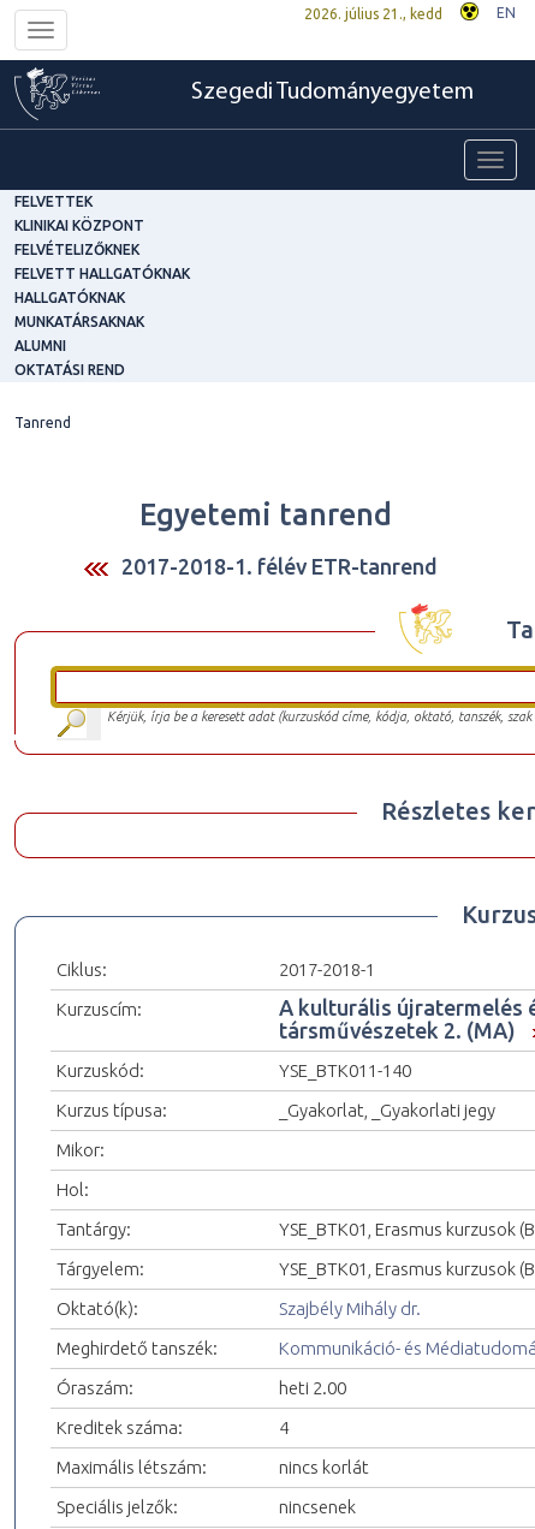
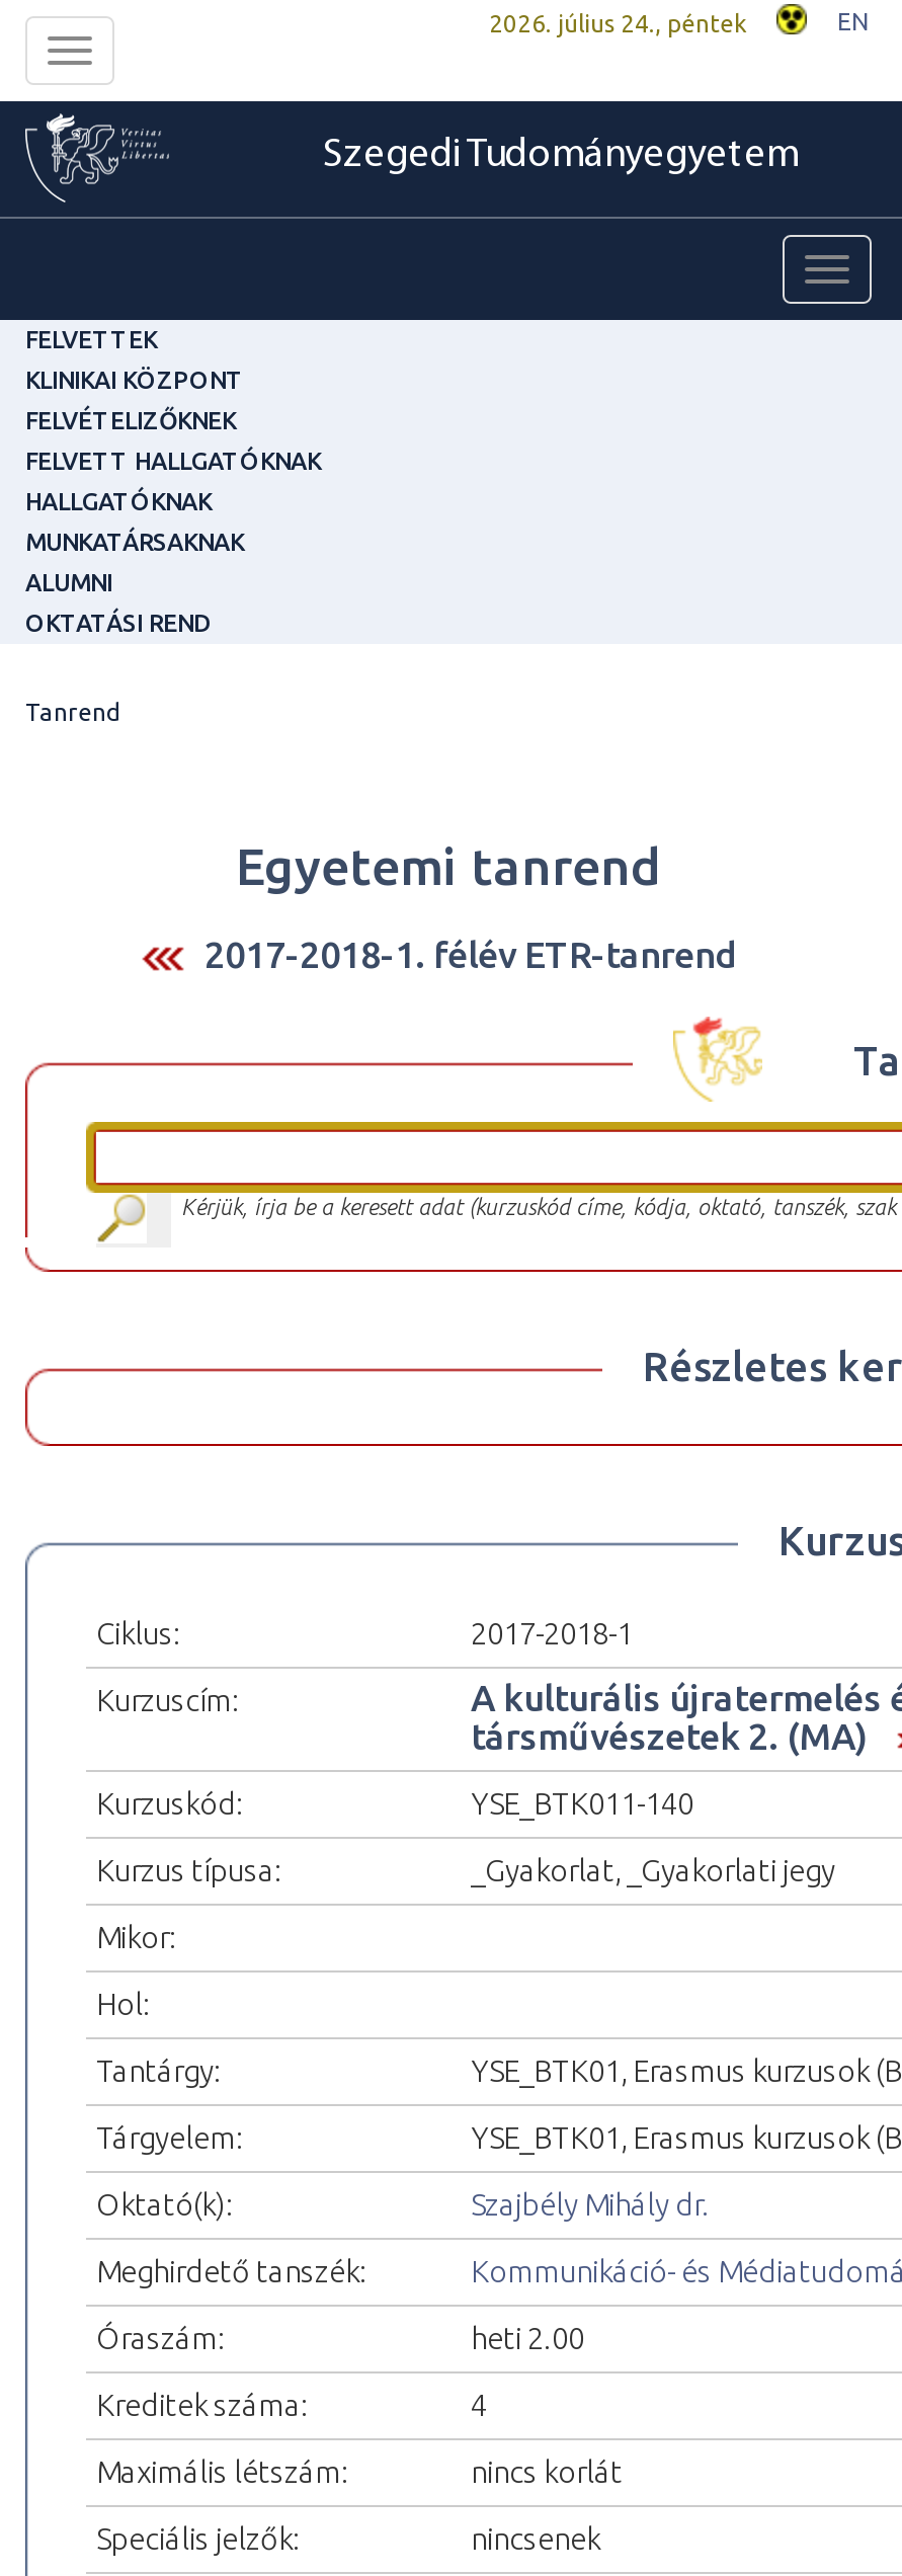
[304,6,442,22] 2026. július 21., kedd -> [489,10,746,36] 2026. július 24., péntek

